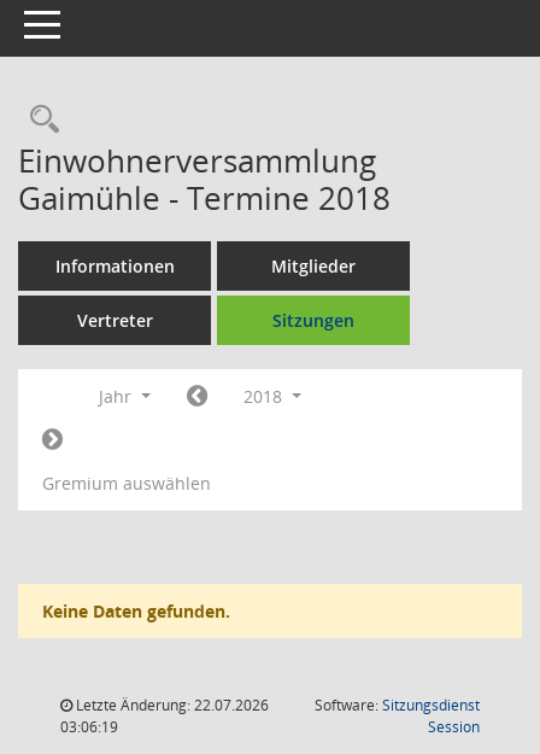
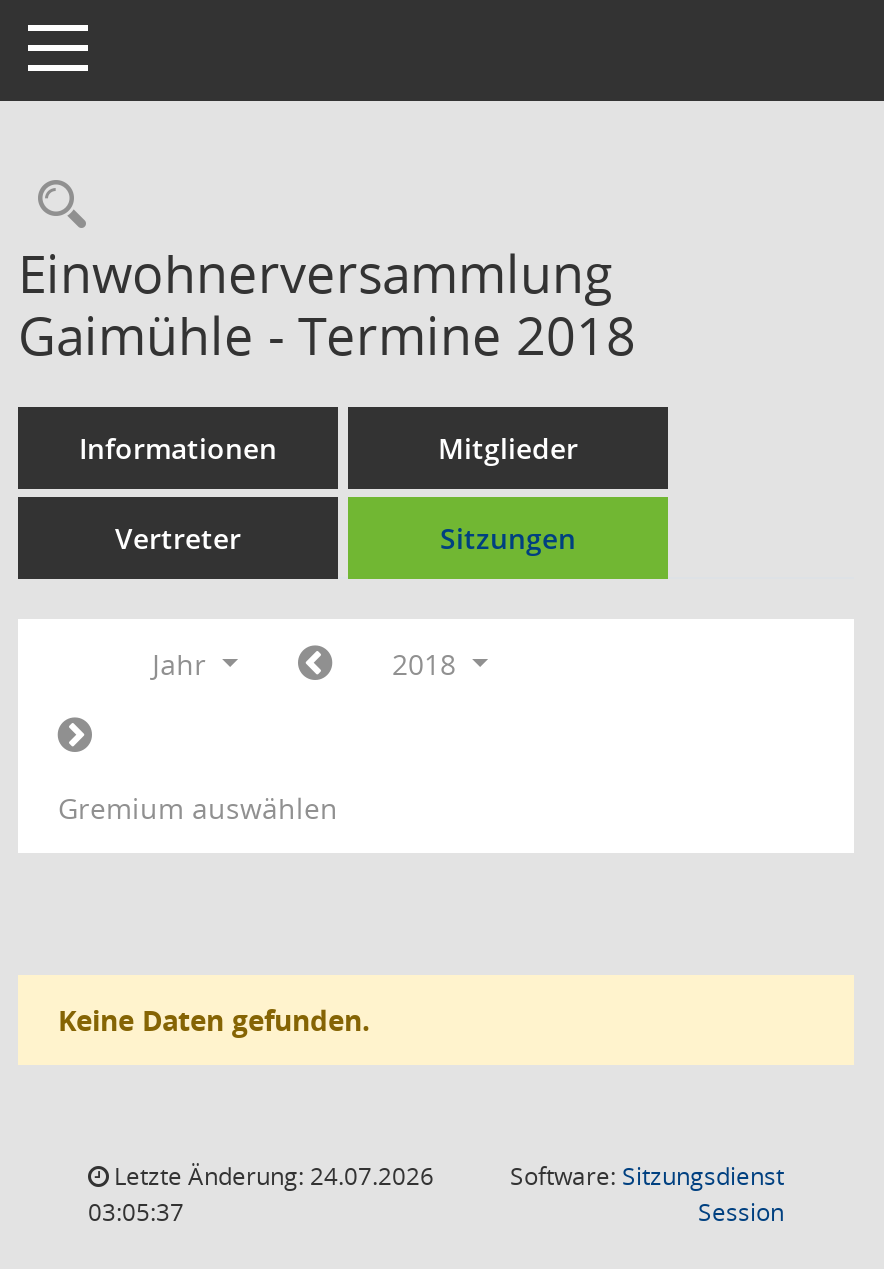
[72,695,269,715] Letzte Änderung: 22.07.2026 -> [108,1159,434,1193] Letzte Änderung: 24.07.2026
[60,717,118,737] 03:06:19 -> [88,1195,184,1229] 03:05:37

